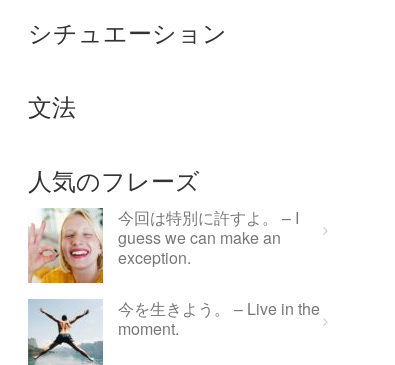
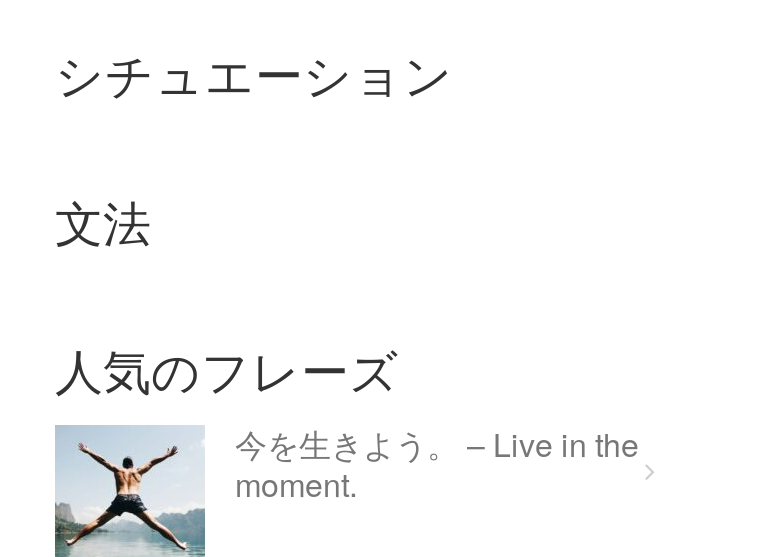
[27,206,299,284] [image] | 今回は特別に許すよ。 – I | guess we can make an | exception. -> none

